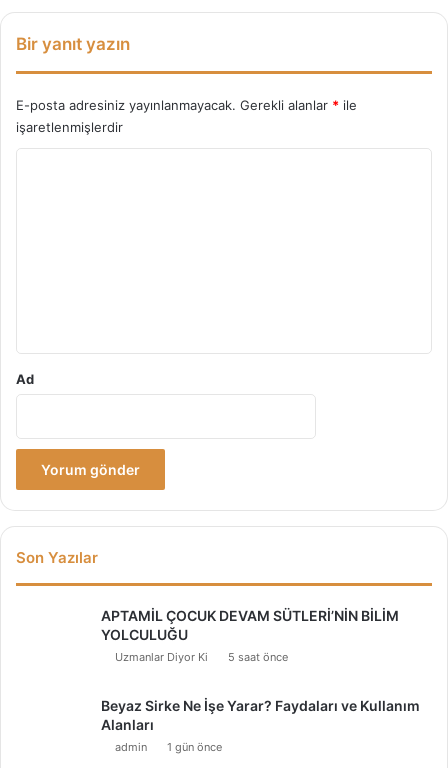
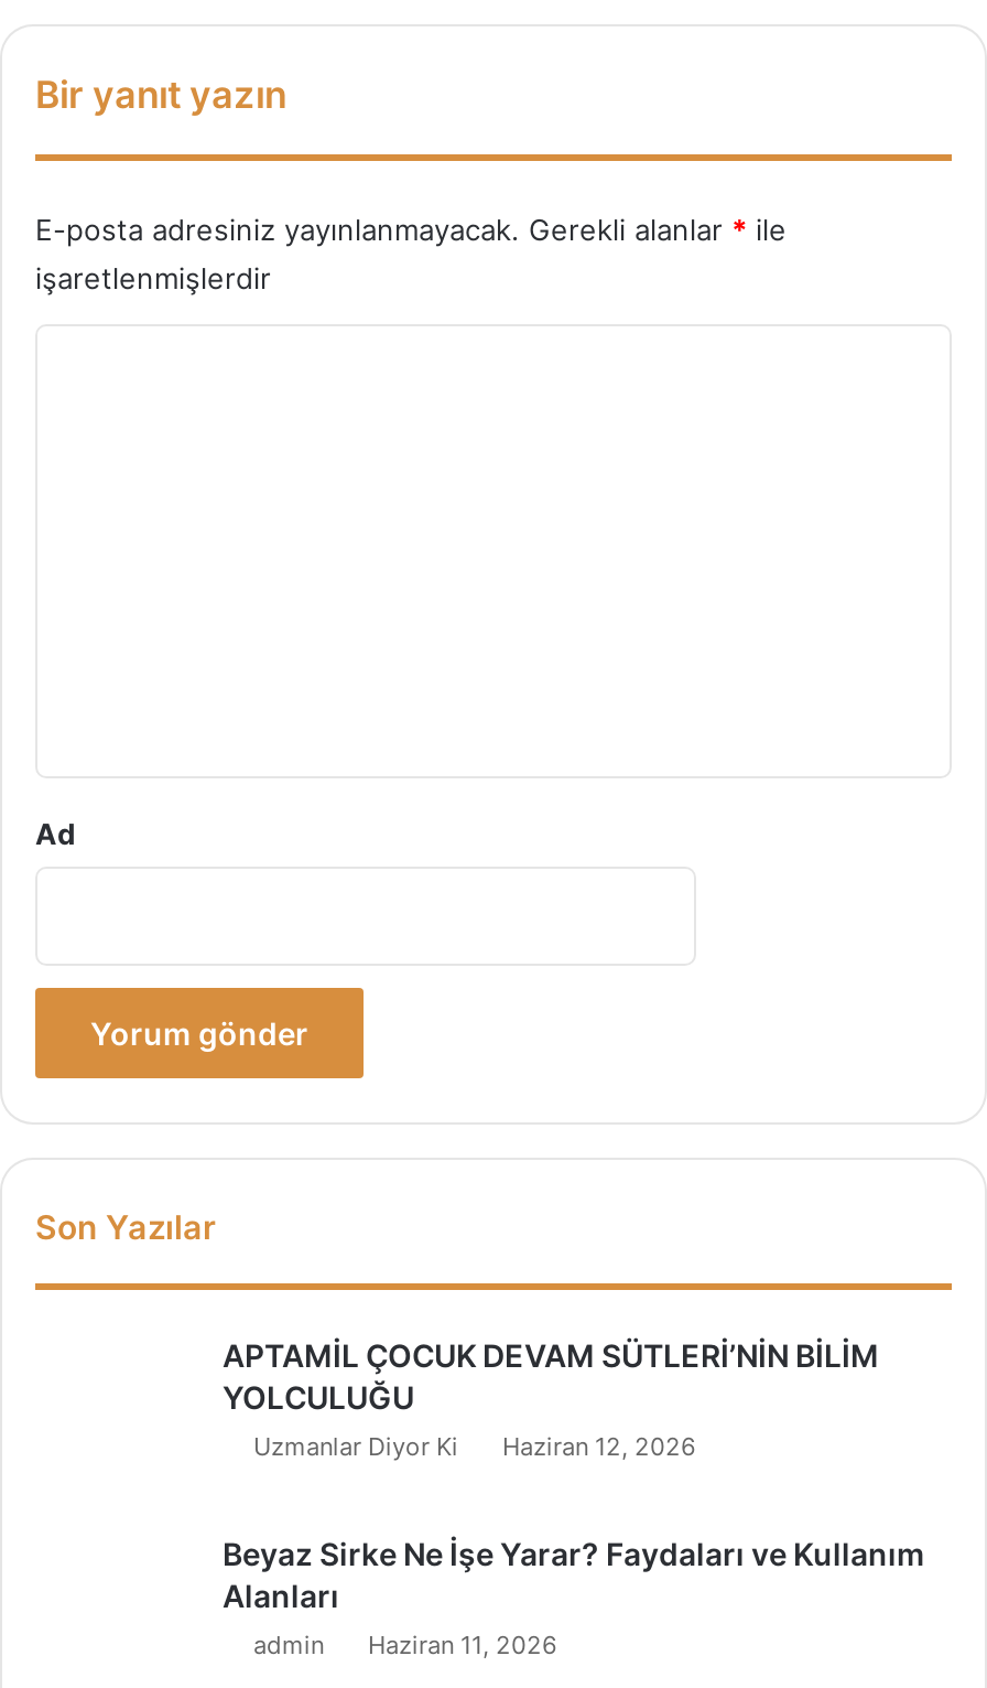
[115,650,288,664] Uzmanlar Diyor Ki 5 saat önce -> [253,1432,696,1462] Uzmanlar Diyor Ki Haziran 12, 2026
[115,740,222,754] admin 1 gün önce -> [253,1630,557,1661] admin Haziran 11, 2026

